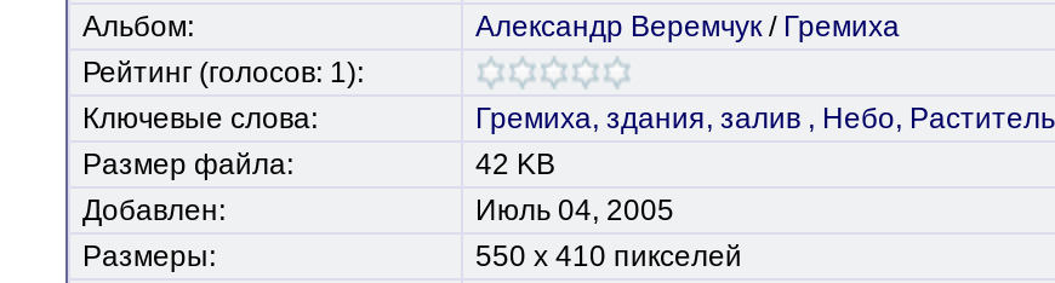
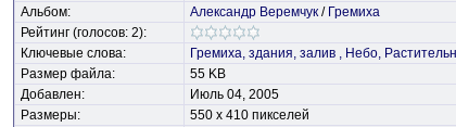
[82,56,364,89] Рейтинг (голосов: 1): -> [21,25,147,40] Рейтинг (голосов: 2):
[475,148,555,181] 42 KB -> [190,66,226,81] 55 KB

